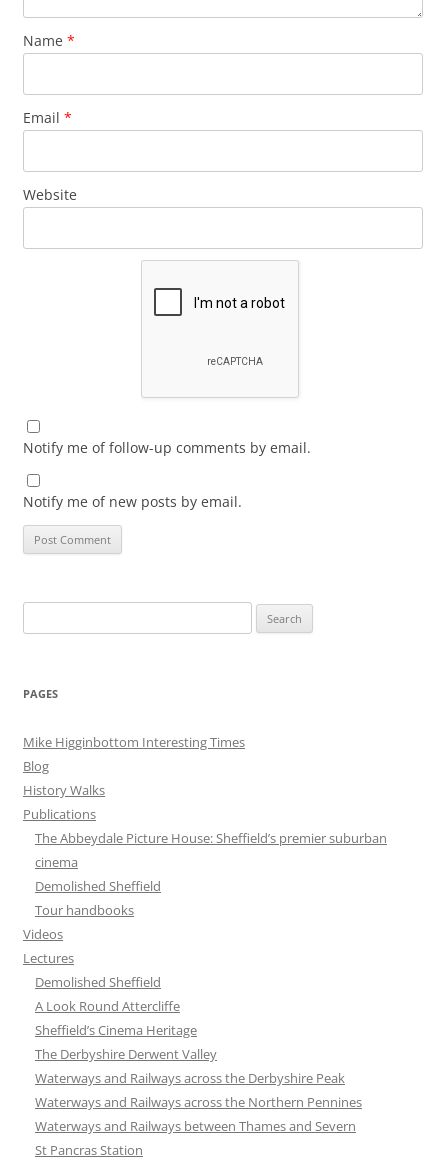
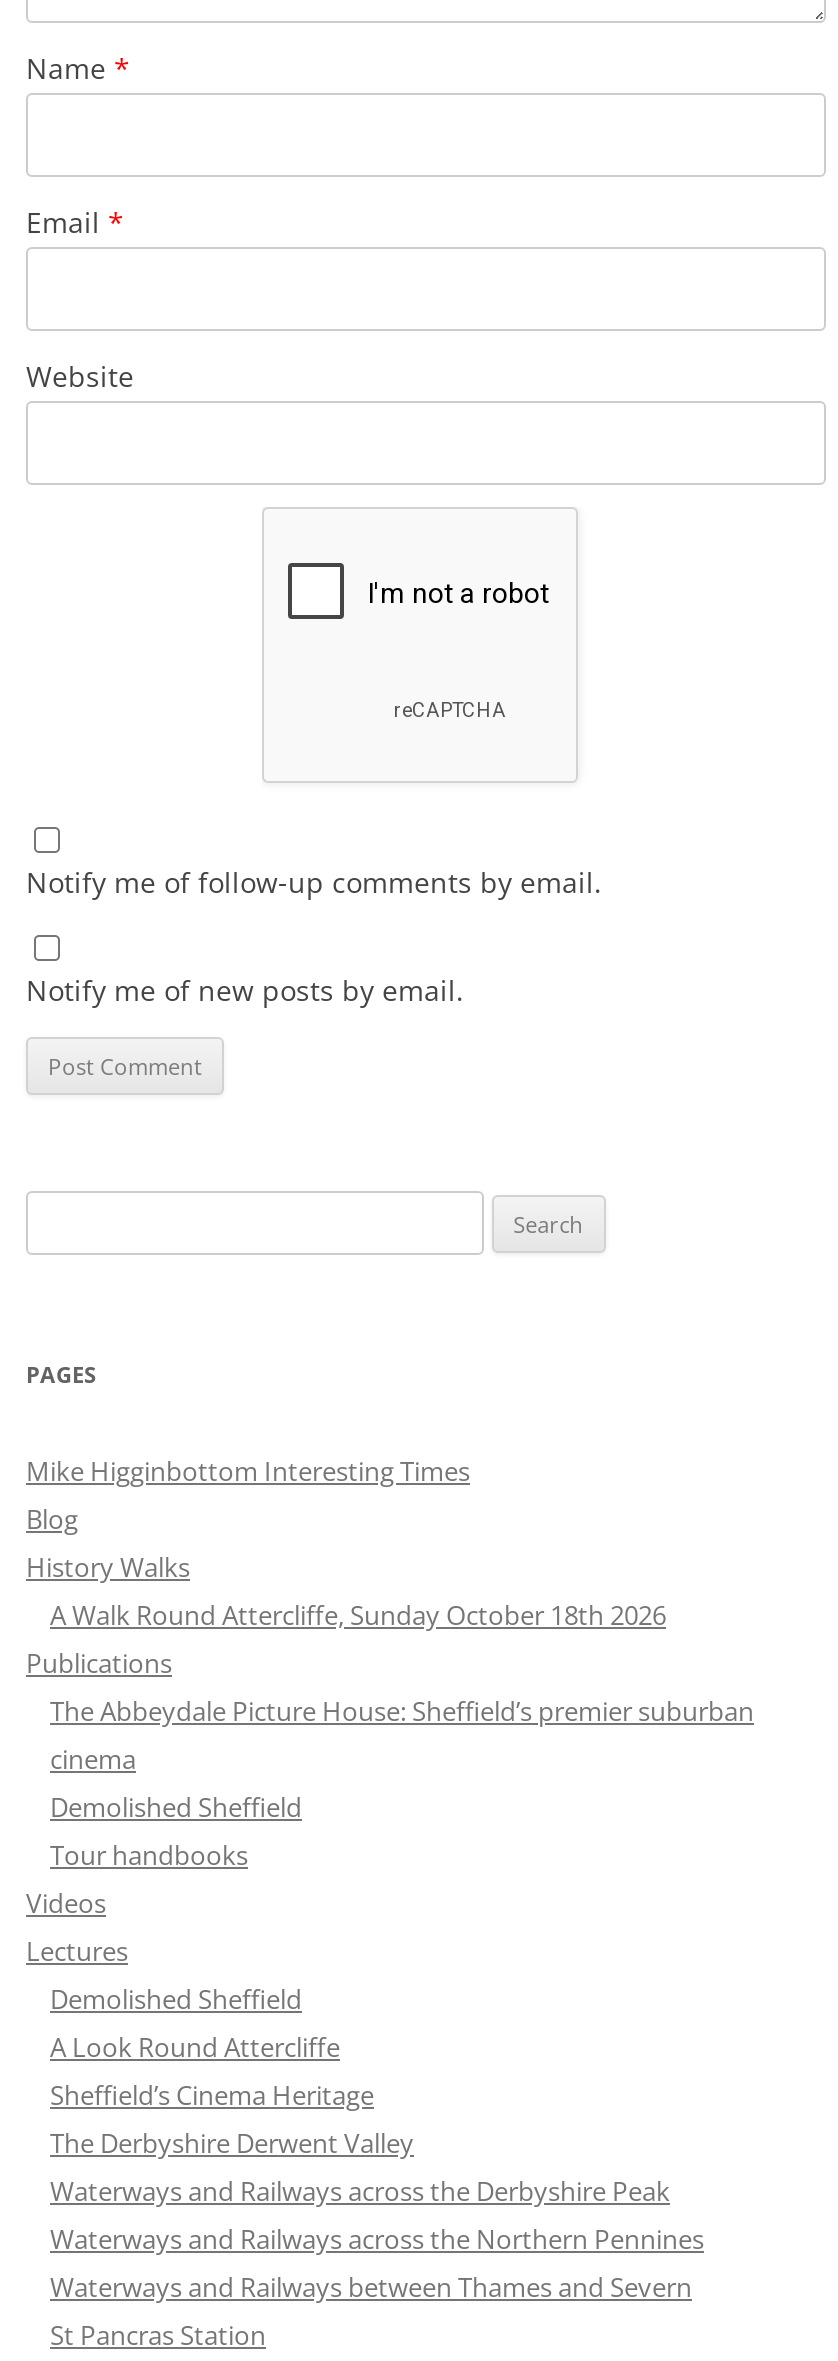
none -> [50,1598,666,1634] A Walk Round Attercliffe, Sunday October 18th 2026

